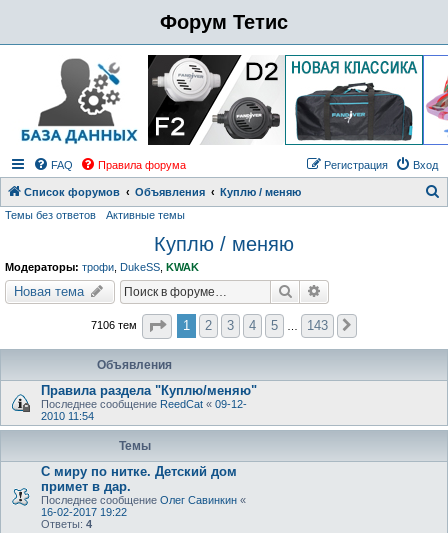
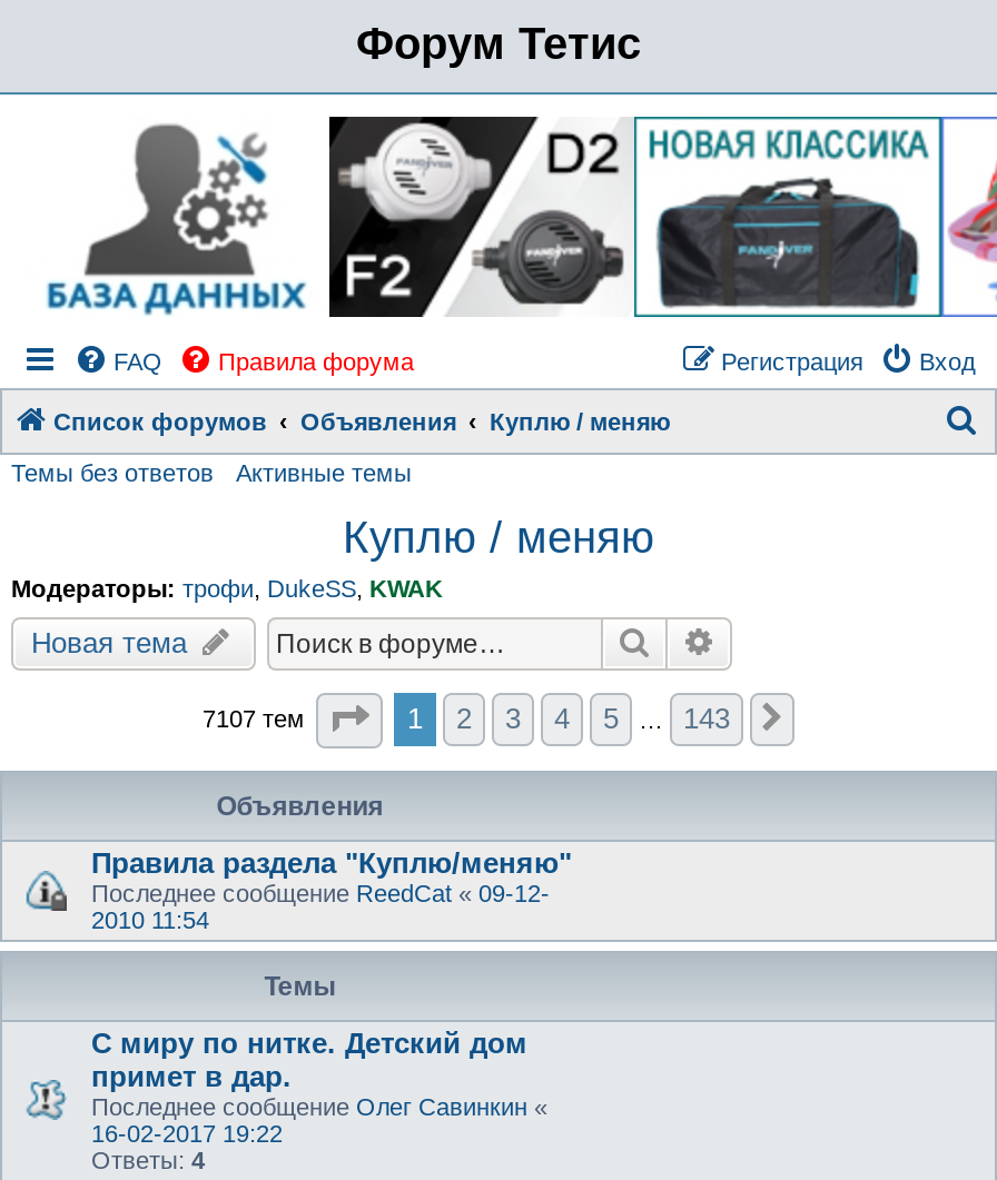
[91,319,140,331] 7106 тем -> [203,704,312,730] 7107 тем

